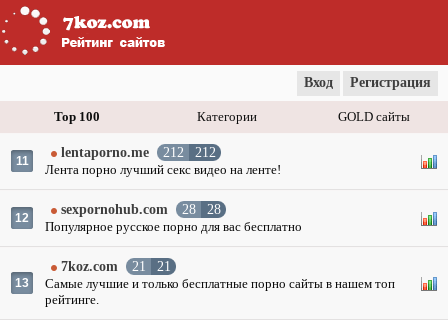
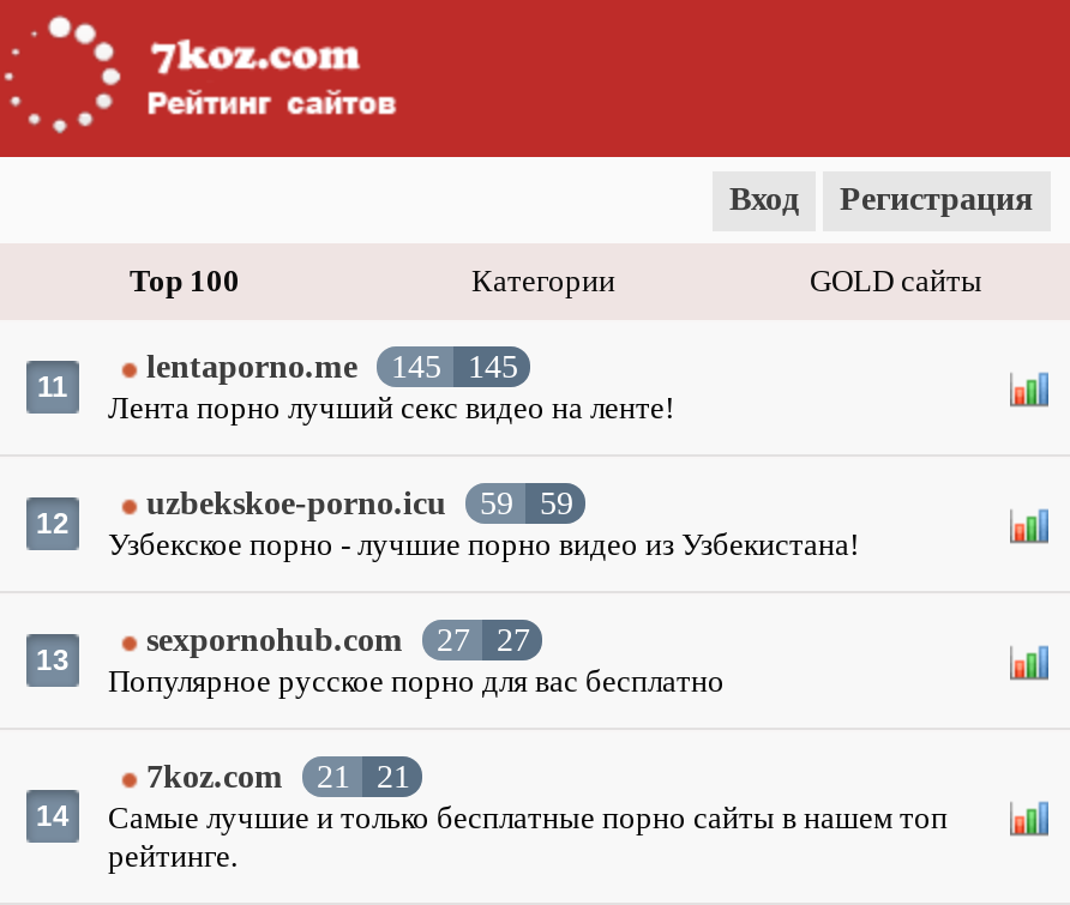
[163,145,184,160] 212 -> [391,349,441,385] 145
[195,145,216,160] 212 -> [468,349,518,385] 145
none -> [36,485,859,677] uzbekskoe-porno.icu | 59 | 59 | Узбекское порно - лучшие порно видео из Узбекистана! | 13
[182,202,196,217] 28 -> [437,622,470,658] 27
[207,202,221,217] 28 -> [497,622,530,658] 27
[15,276,395,291] 13 Самые лучшие и только бесплатные порно сайты в нашем топ -> [36,799,948,835] 14 Самые лучшие и только бесплатные порно сайты в нашем топ

